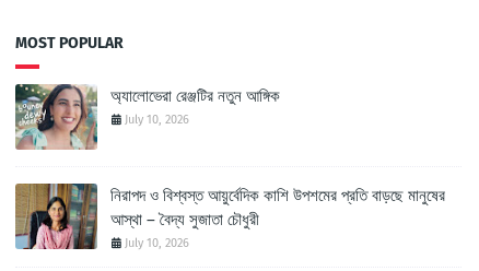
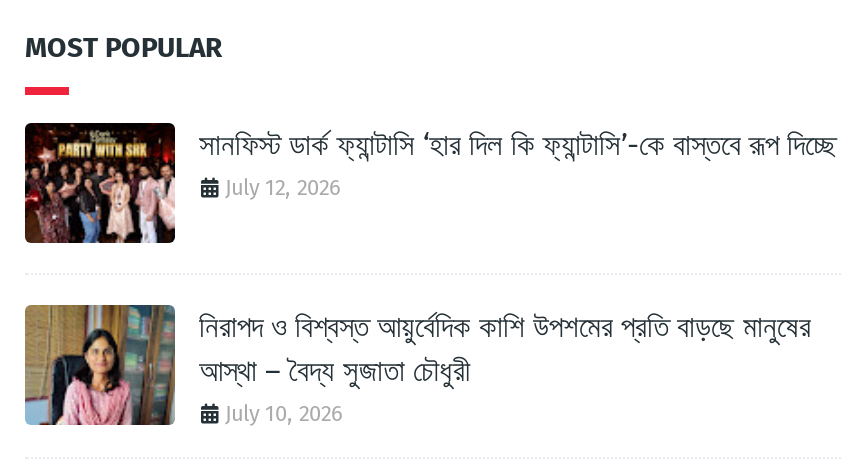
[14,83,280,151] [image] | অ্যালোভেরা রেঞ্জটির নতুন আঙ্গিক | July 10, 2026 -> [23,121,837,245] [image] | সানফিস্ট ডার্ক ফ্যান্টাসি ‘হার দিল কি ফ্যান্টাসি’-কে বাস্তবে রূপ দিচ্ছে | July 12, 2026

